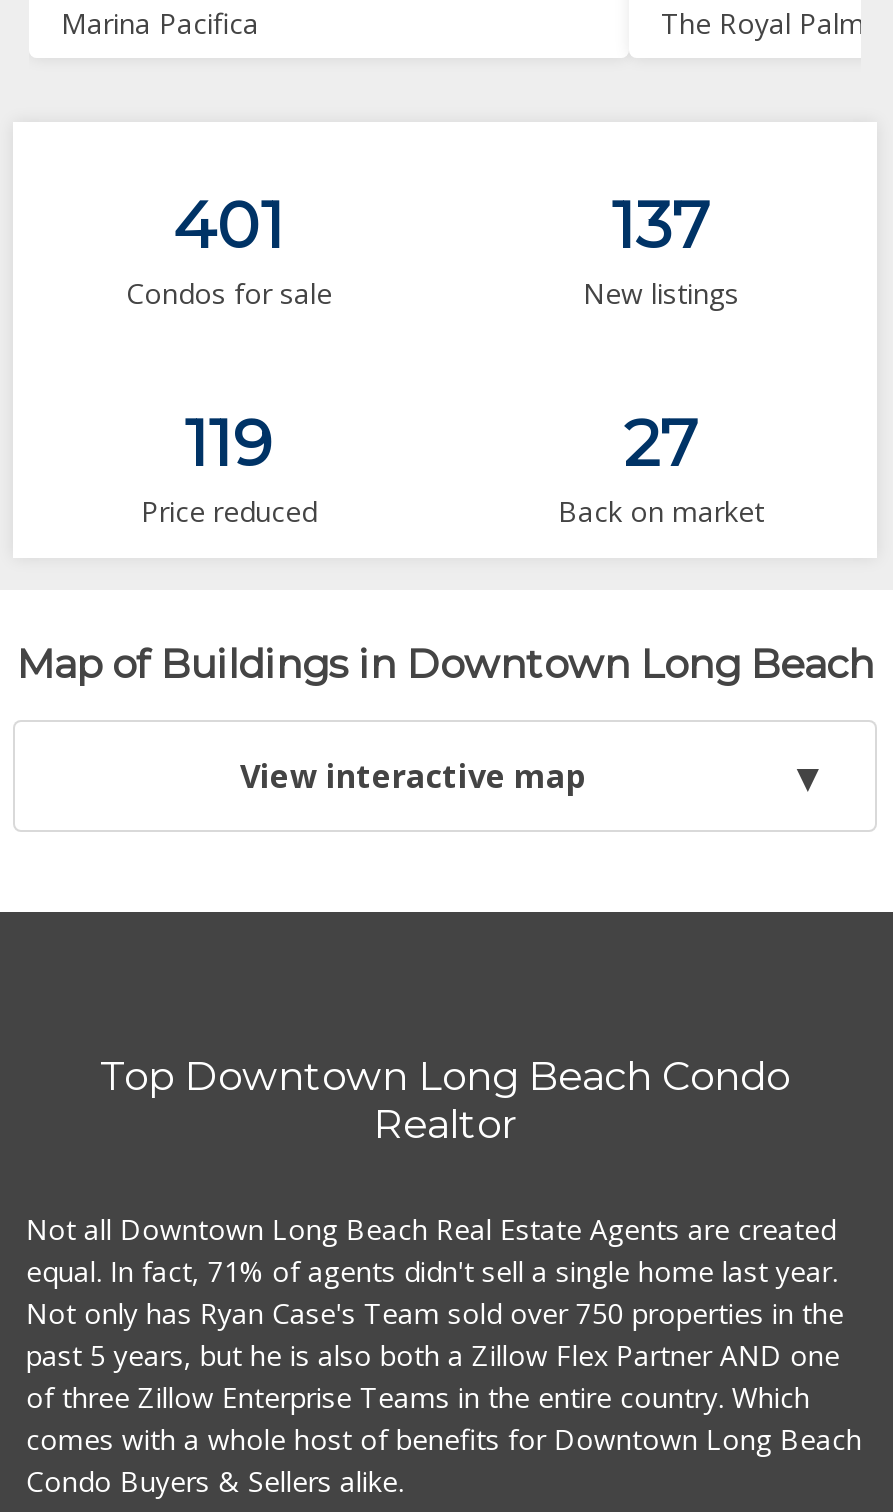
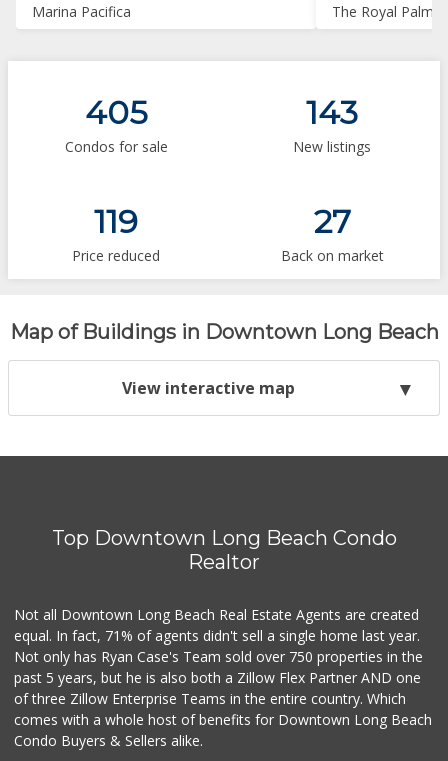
[173,186,285,264] 401 -> [84,93,147,132] 405
[612,186,710,264] 137 -> [306,93,358,132] 143

